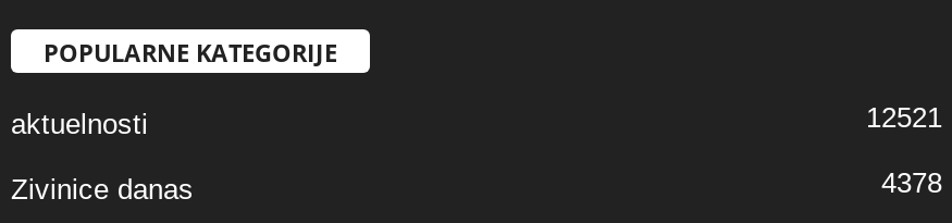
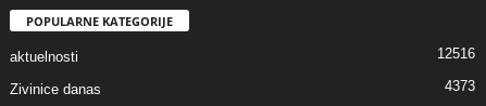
[866,102,942,135] 12521 -> [437,46,475,62] 12516
[881,168,942,200] 4378 -> [445,78,475,95] 4373

